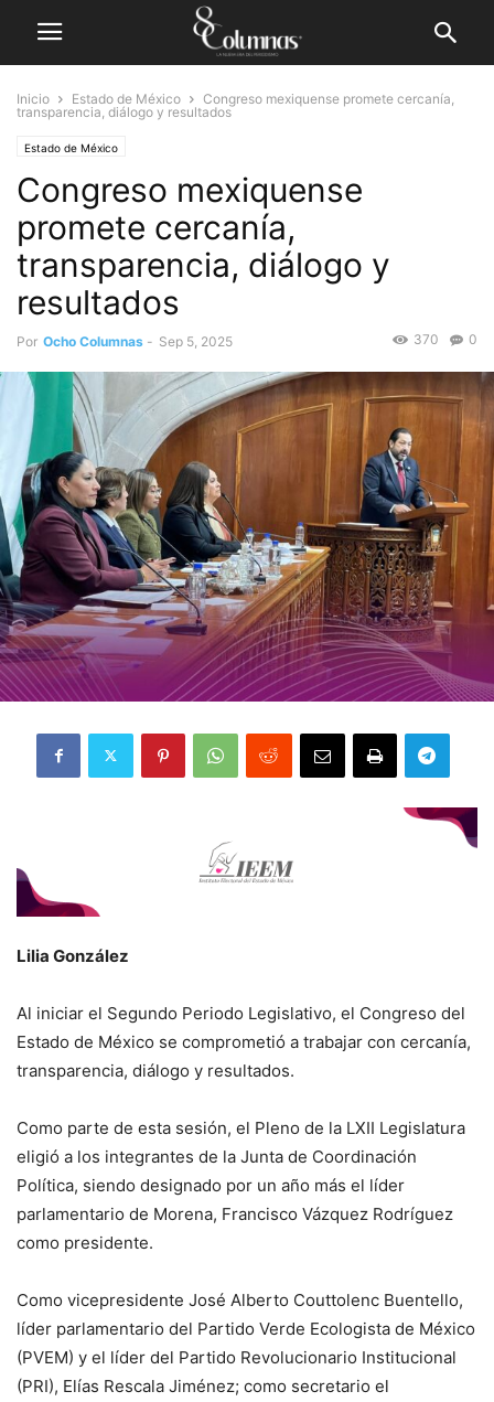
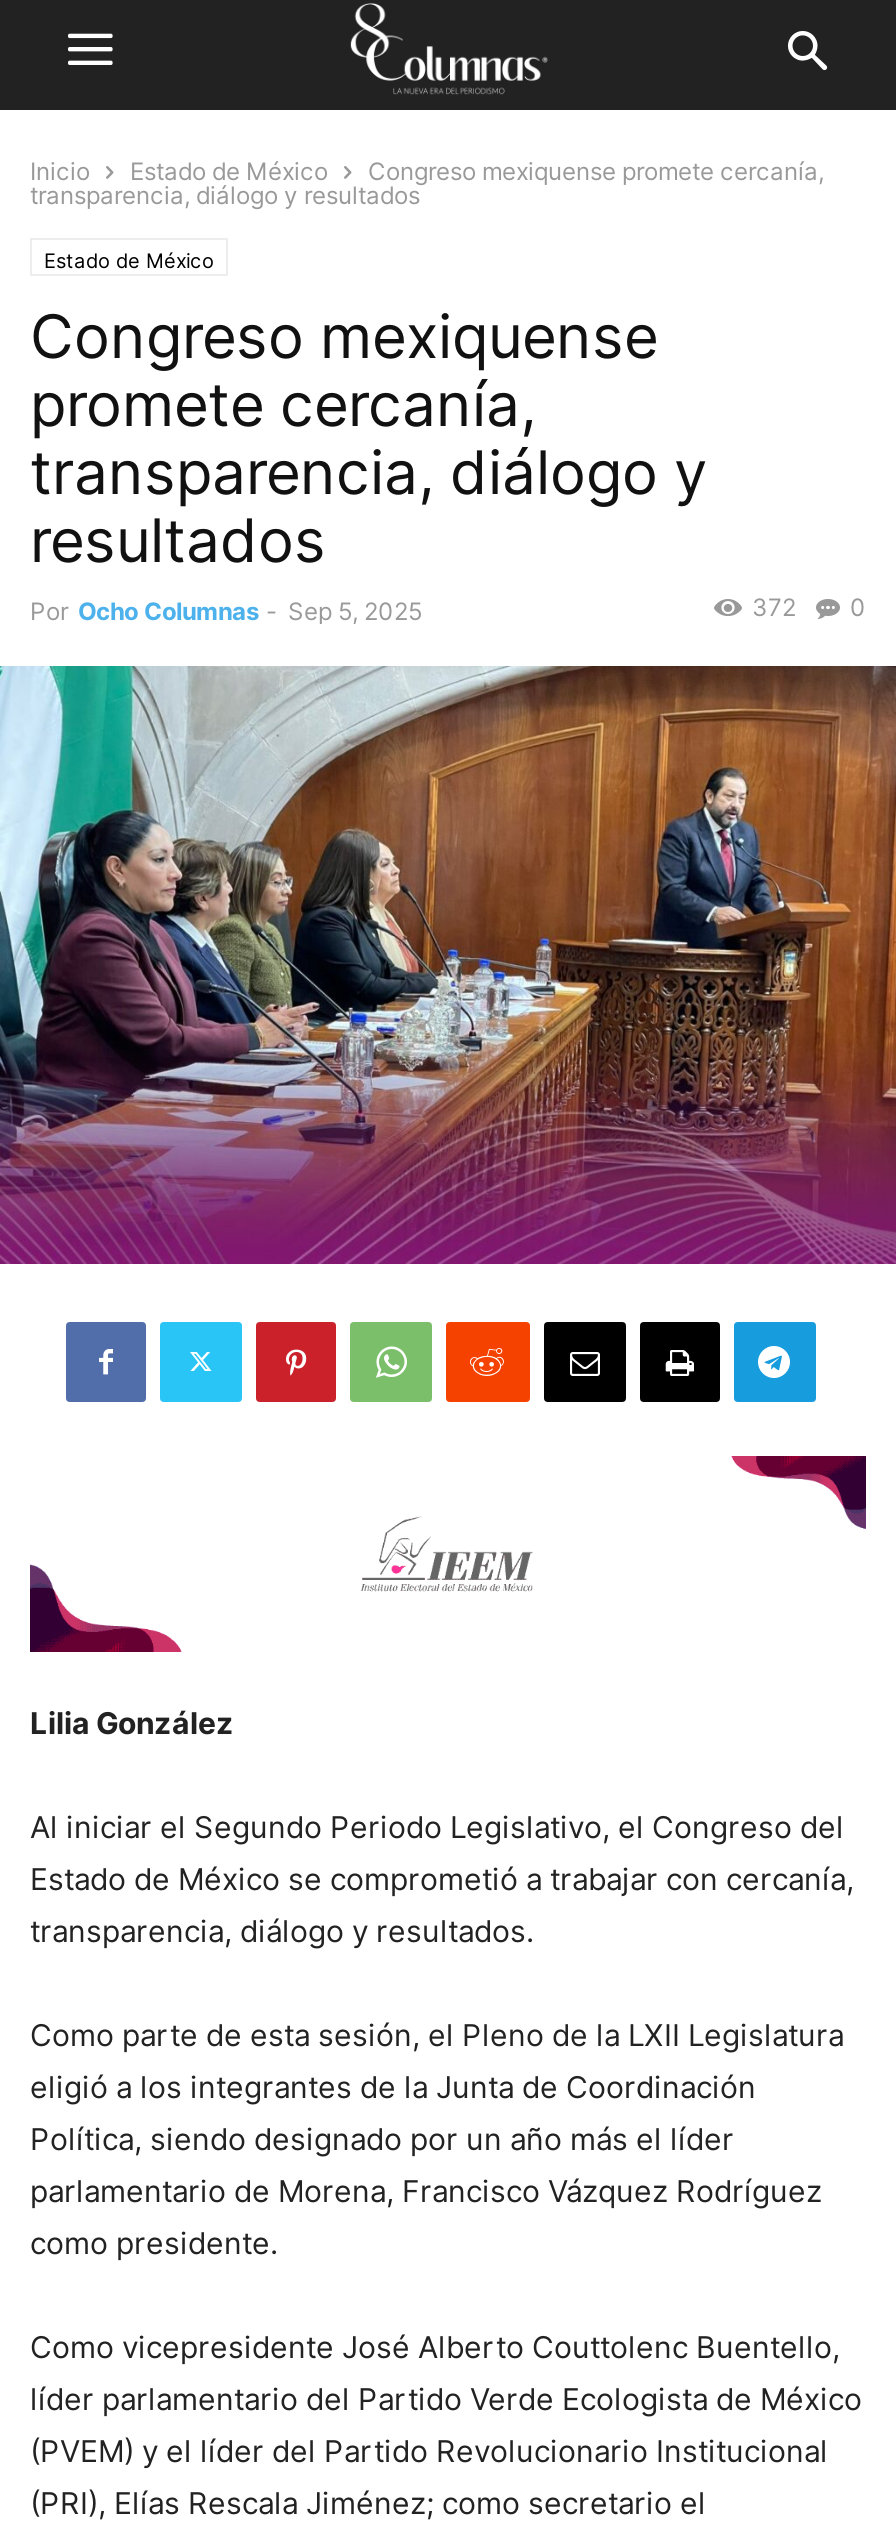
[414,331,477,347] 370 0 -> [752,592,866,622] 372 0

